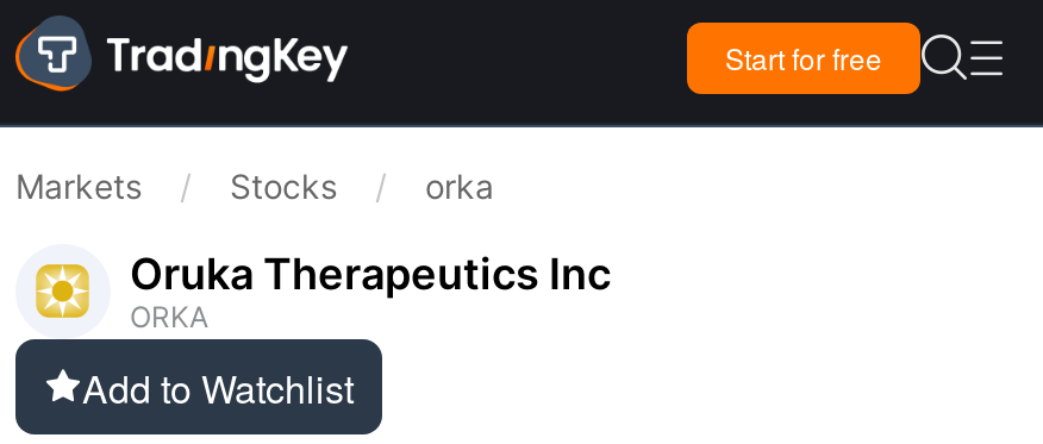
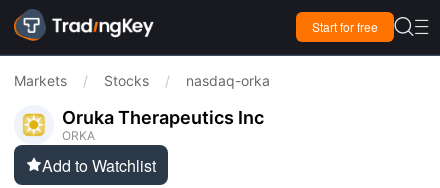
[425,165,494,206] orka -> [186,72,270,89] nasdaq-orka

